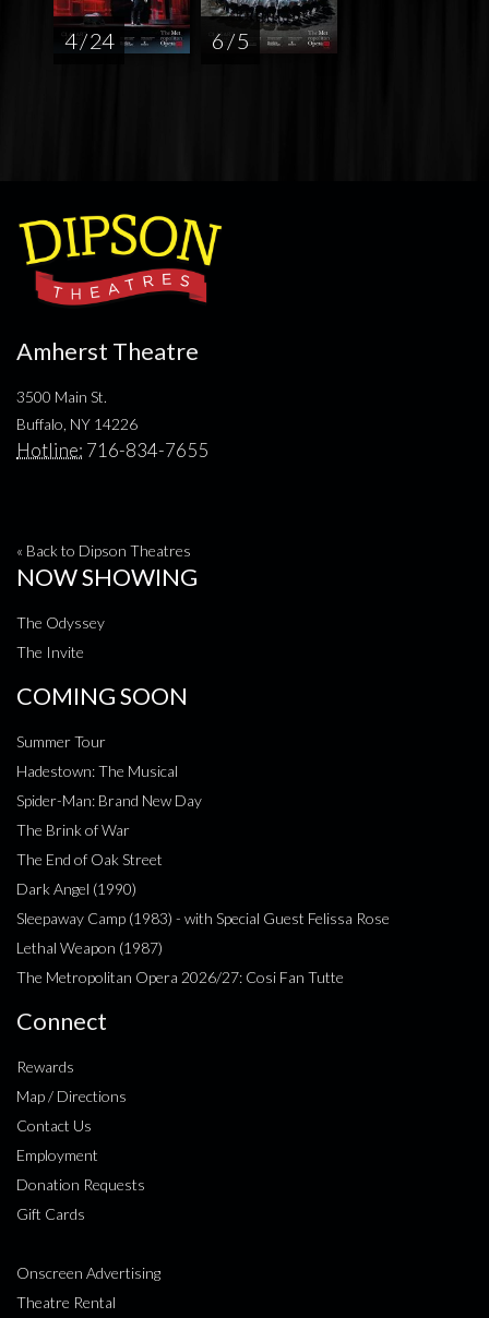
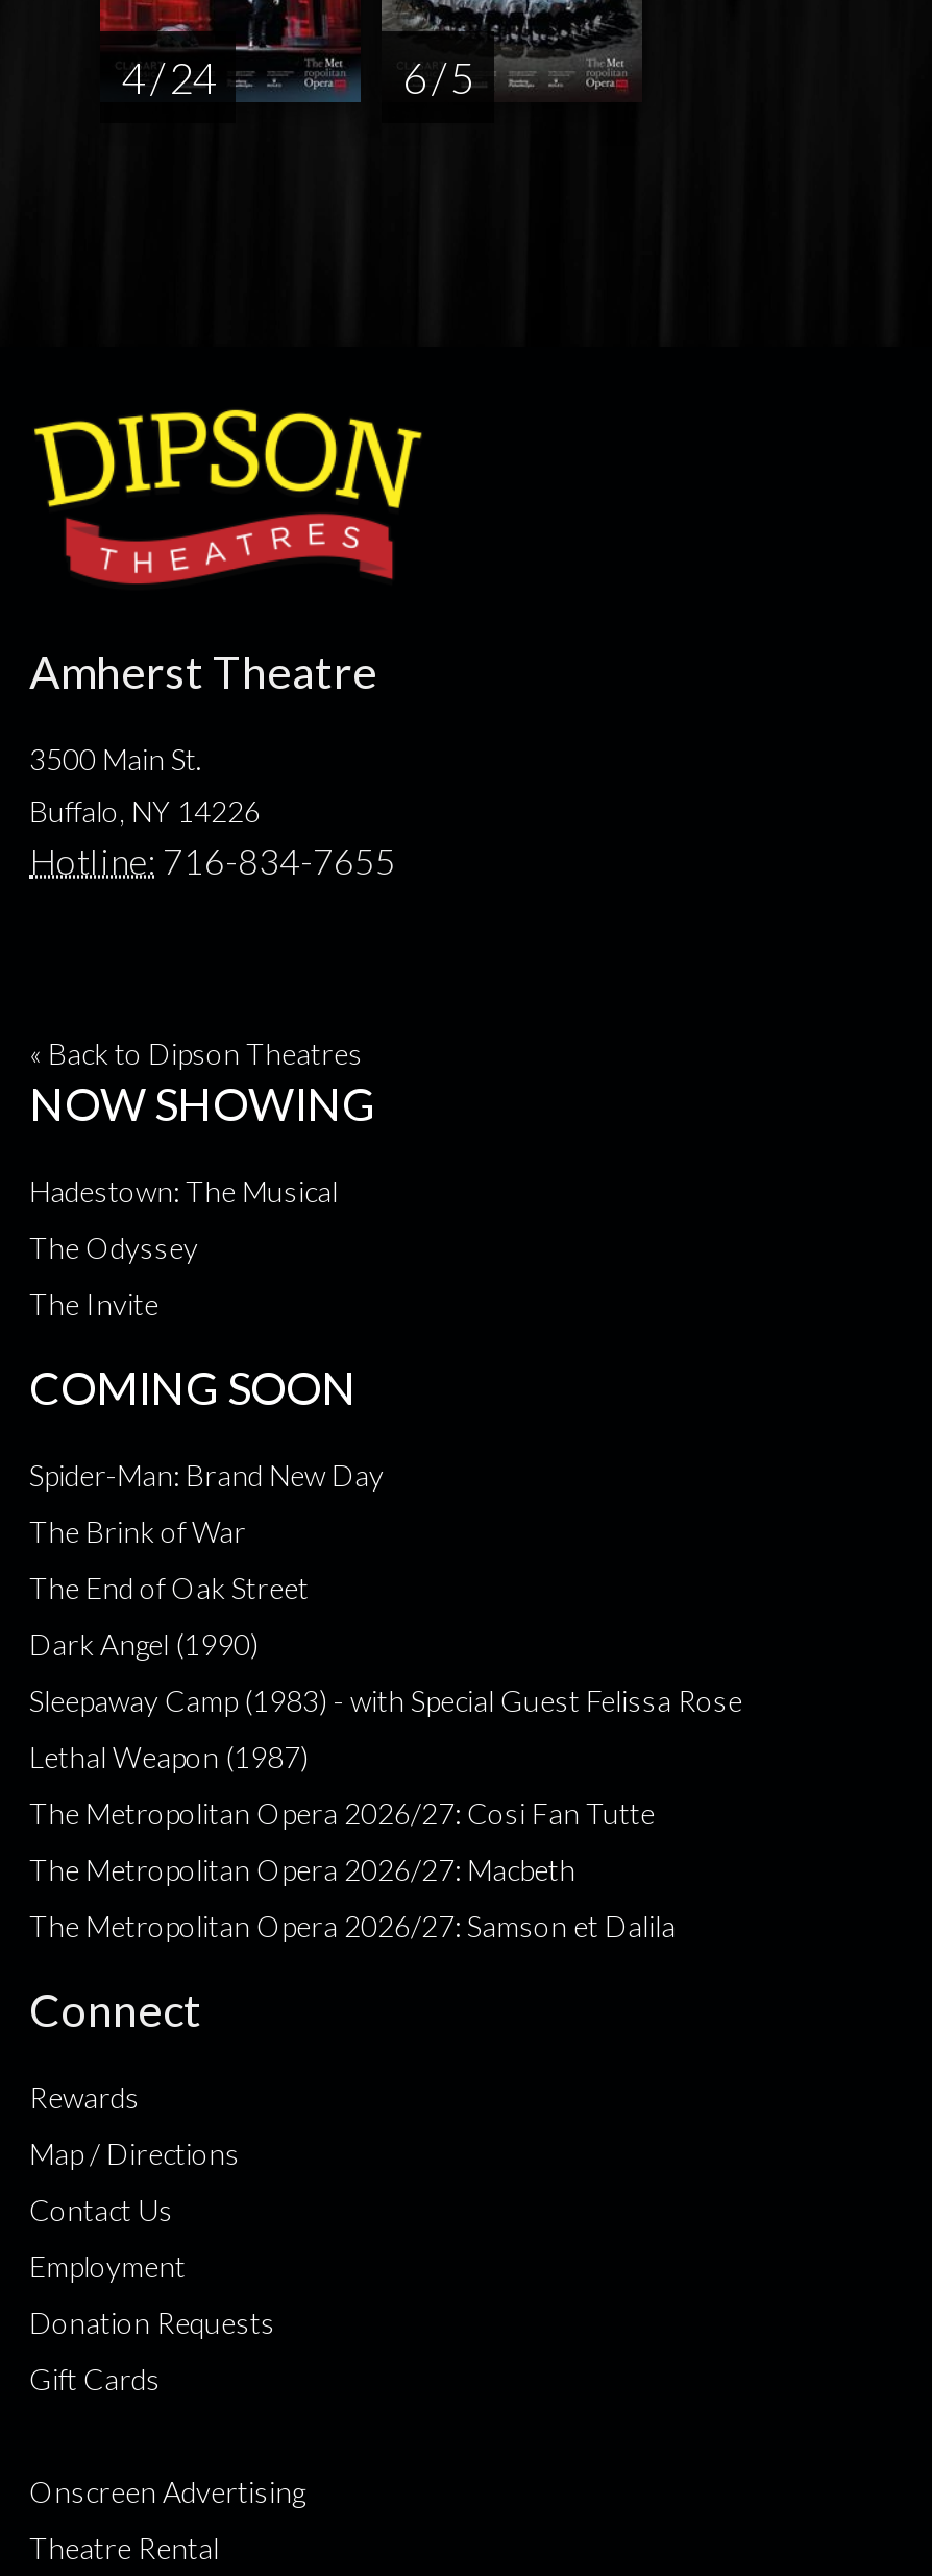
[16,732,106,751] Summer Tour -> none
moved [16,762,178,780] -> [29,1173,338,1209]: Hadestown: The Musical
moved [16,791,390,986] -> [29,1457,742,1831]: Spider-Man: Brand New Day | The Brink of War | The End of Oak Street | Dark Angel (1990) | Sleepaway Camp (1983) - with Special Guest Felissa Rose | Lethal Weapon (1987) | The Metropolitan Opera 2026/27: Cosi Fan Tutte
none -> [29,1852,676,1944] The Metropolitan Opera 2026/27: Macbeth | The Metropolitan Opera 2026/27: Samson et Dalila

